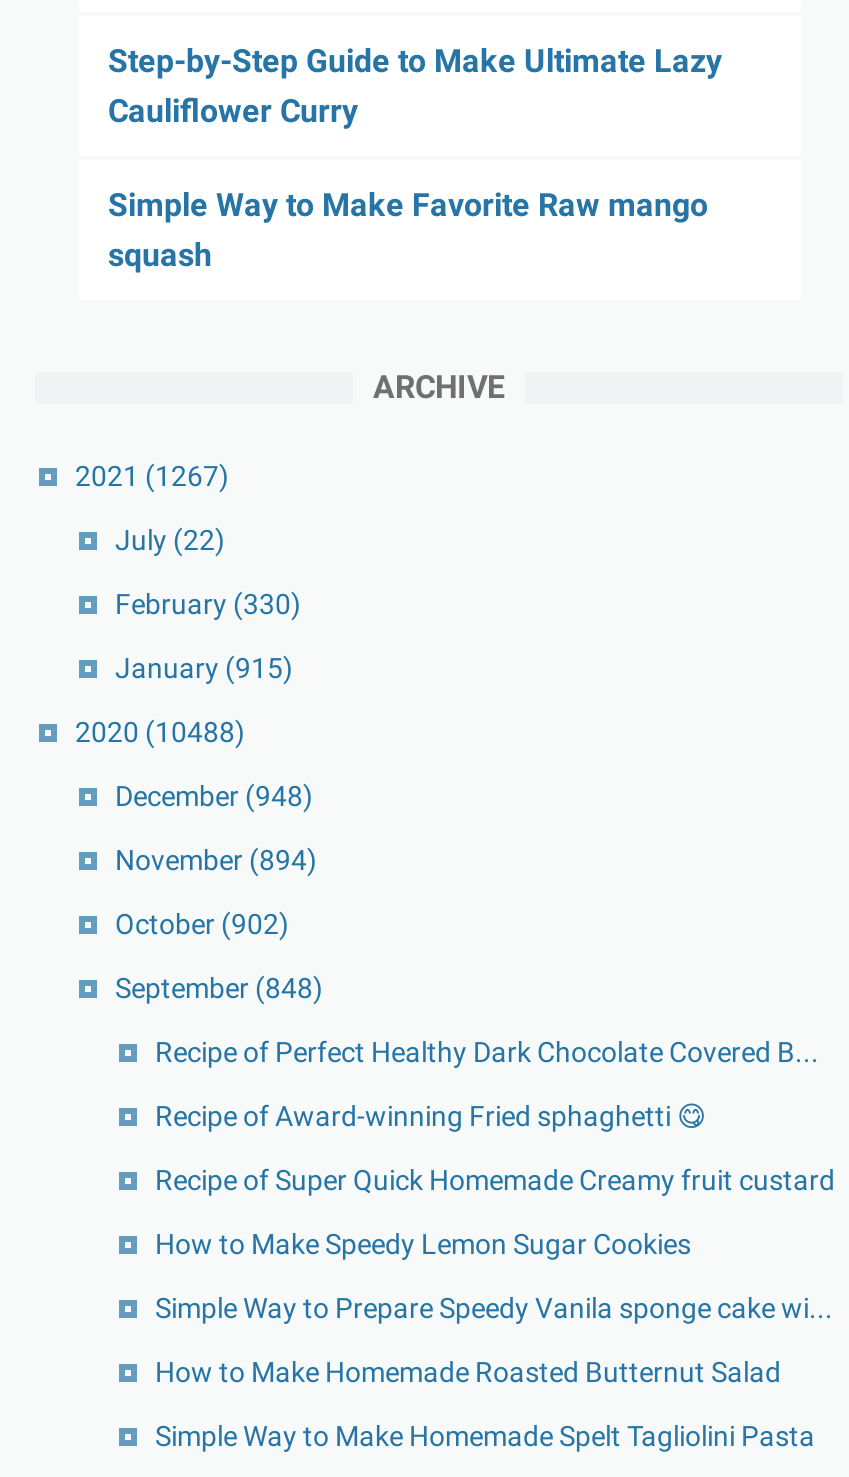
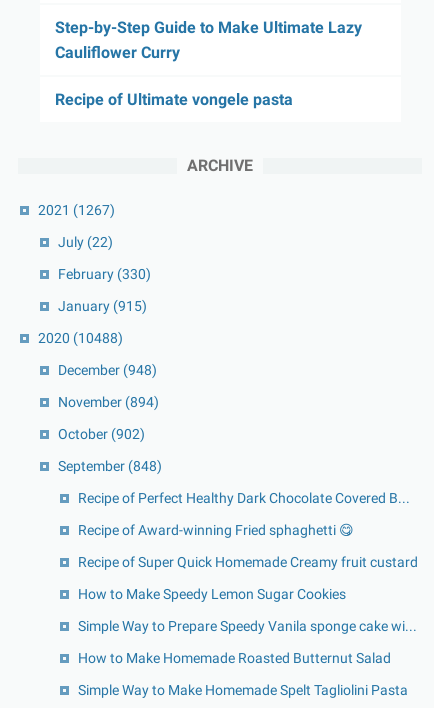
[108,186,708,274] Simple Way to Make Favorite Raw mango | squash -> [54,90,292,109] Recipe of Ultimate vongele pasta

